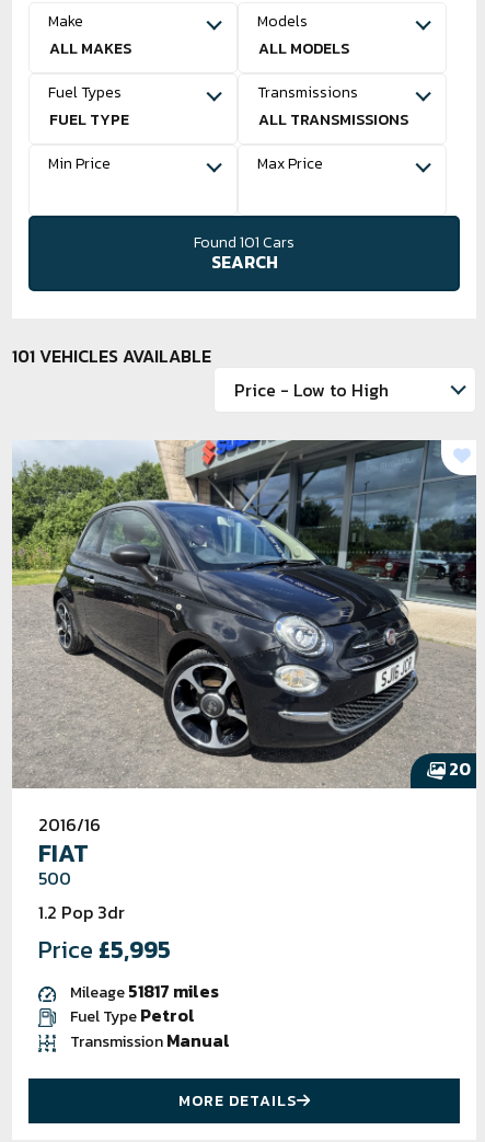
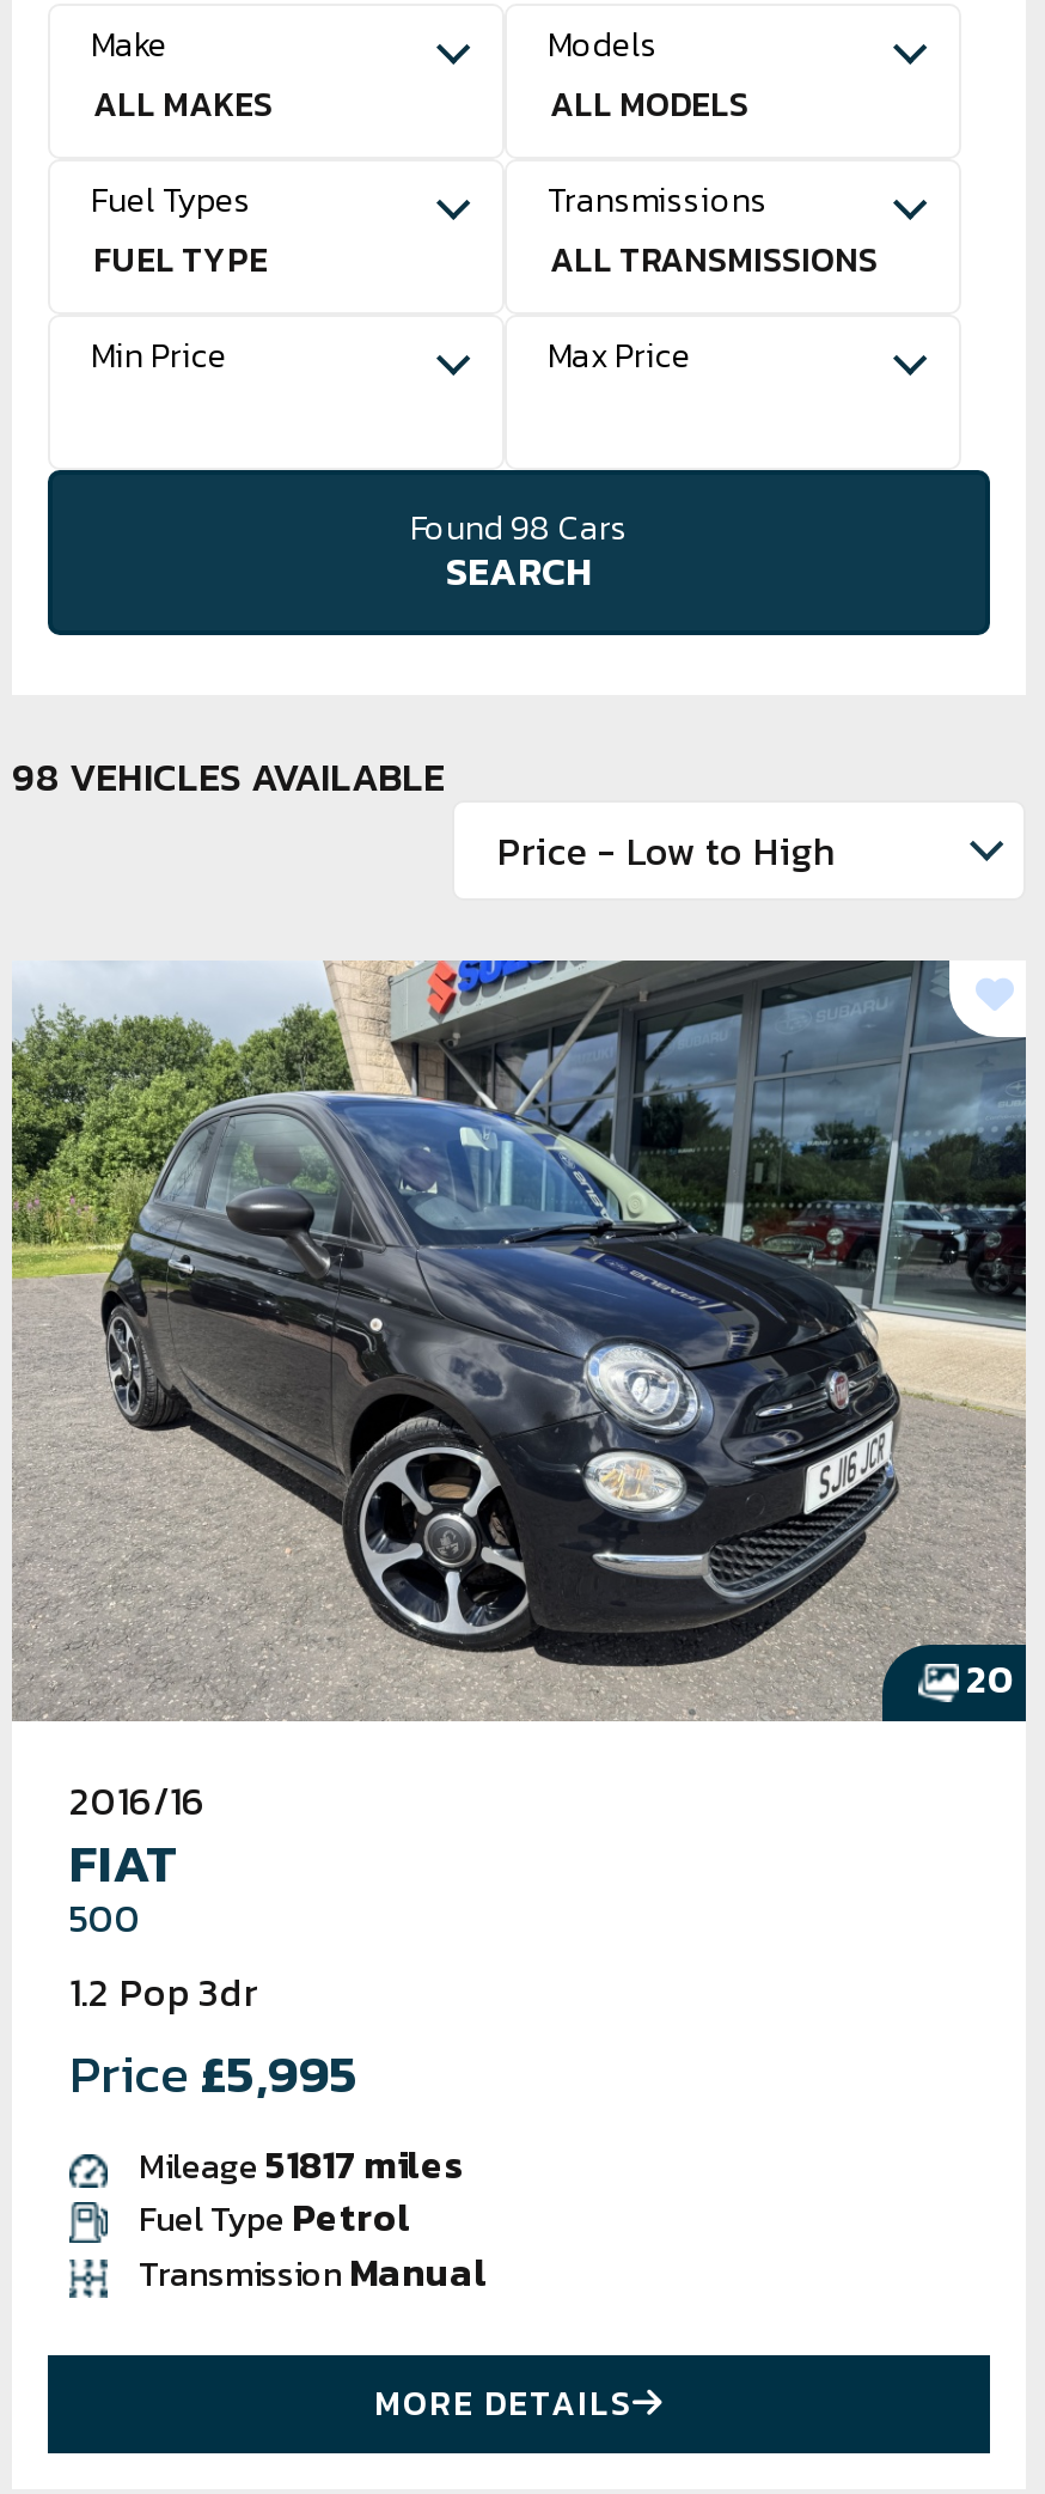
[194,231,295,254] Found 101 Cars -> [410,504,628,554] Found 98 Cars
[12,343,211,369] 101 VEHICLES AVAILABLE -> [12,748,445,805] 98 VEHICLES AVAILABLE

